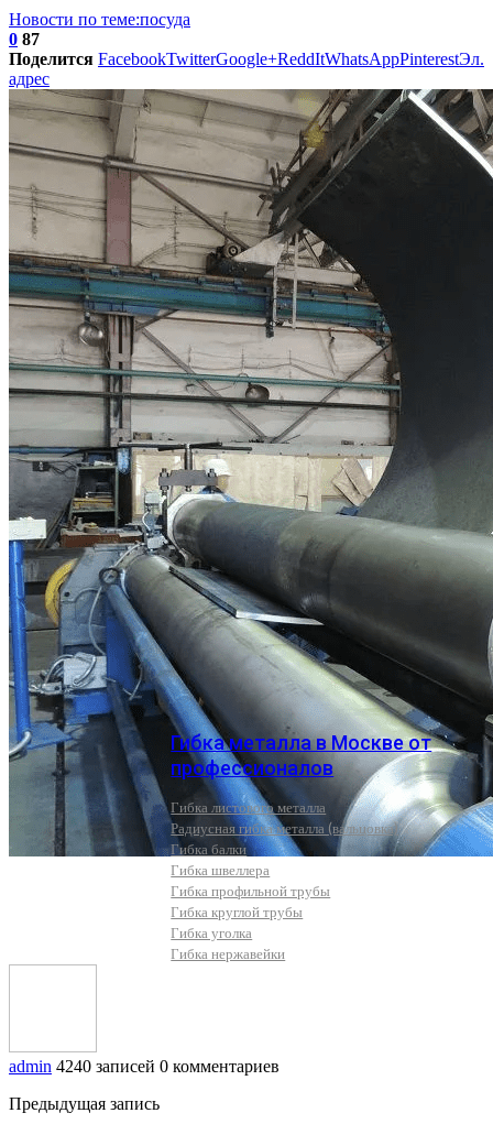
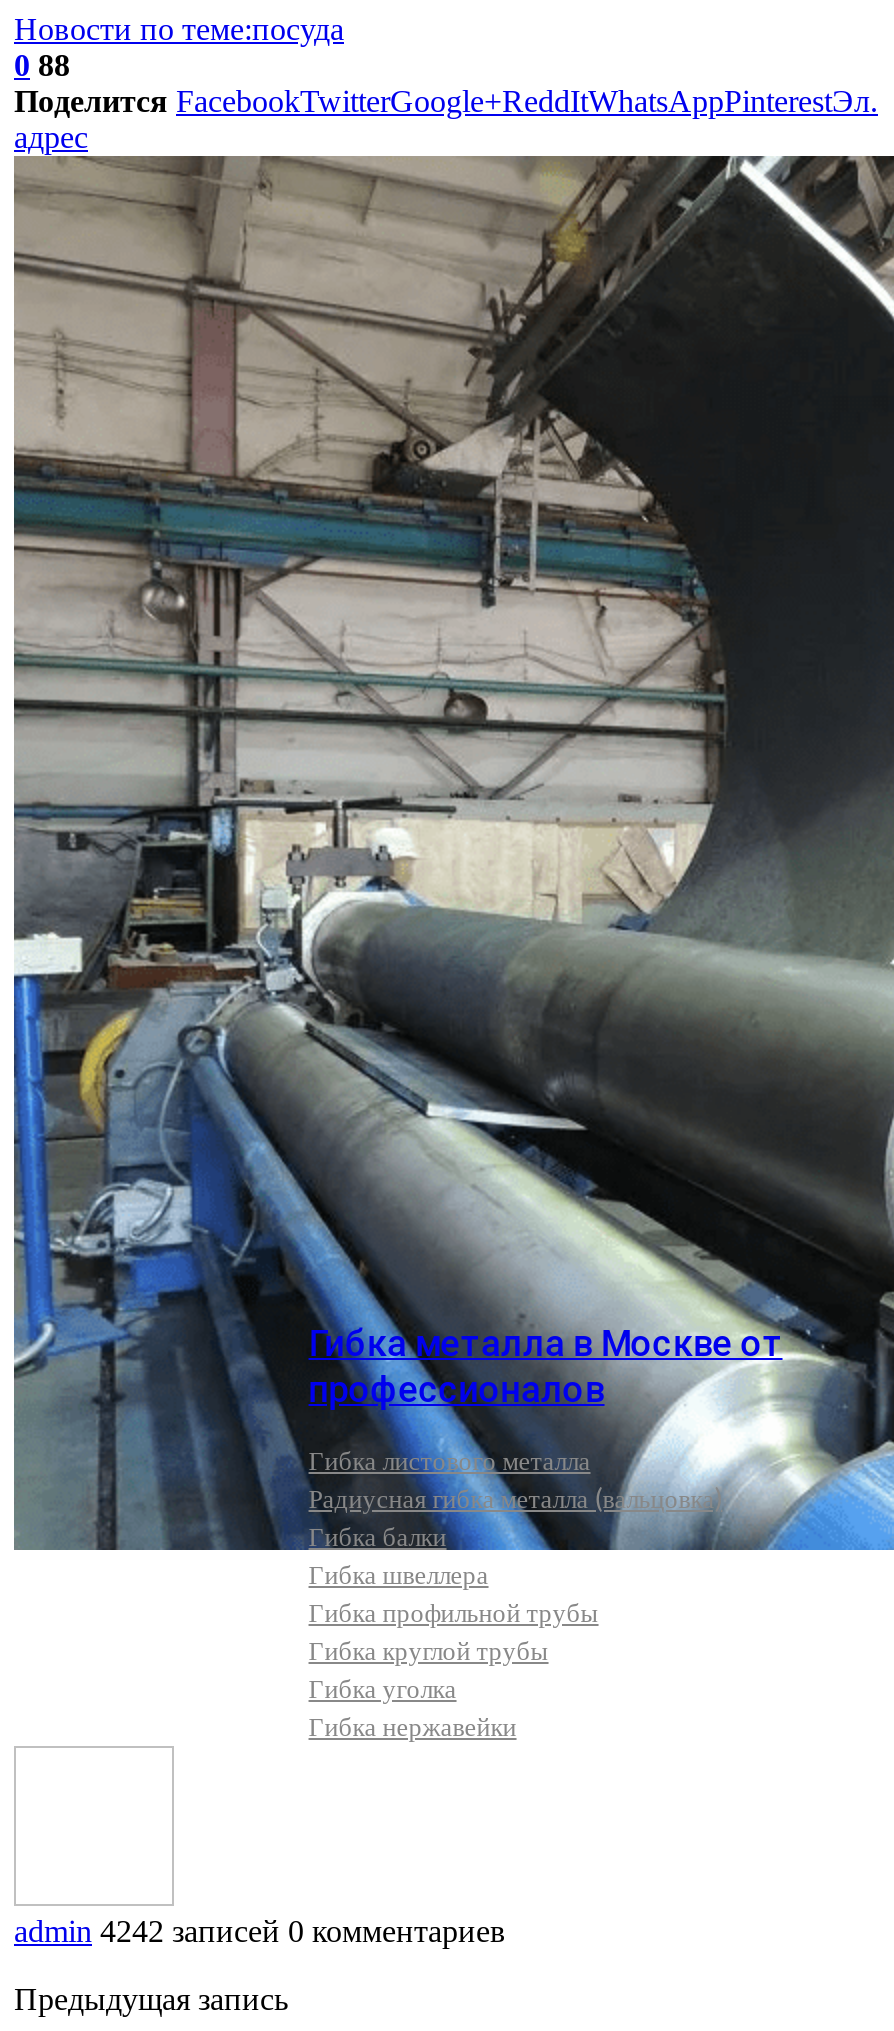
[9,30,40,48] 0 87 -> [14,48,70,82] 0 88
[9,1056,280,1075] admin 4240 записей 0 комментариев -> [14,1913,506,1947] admin 4242 записей 0 комментариев

